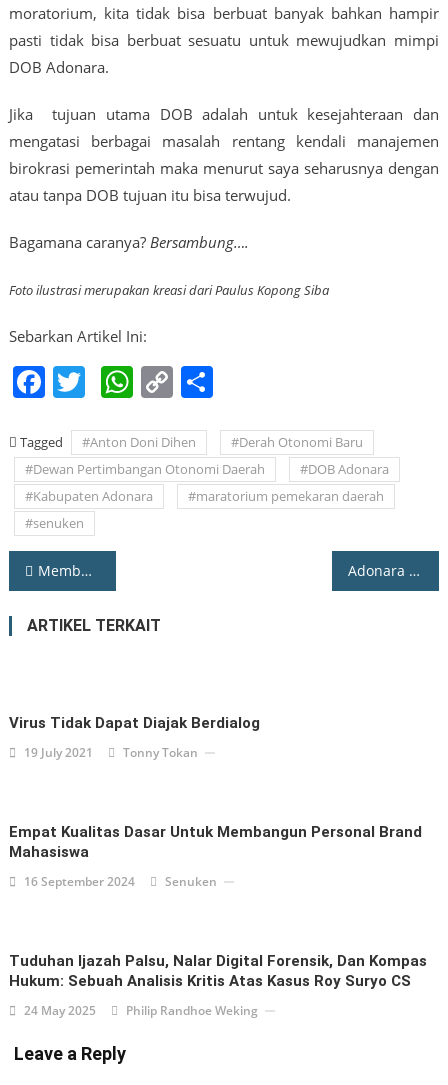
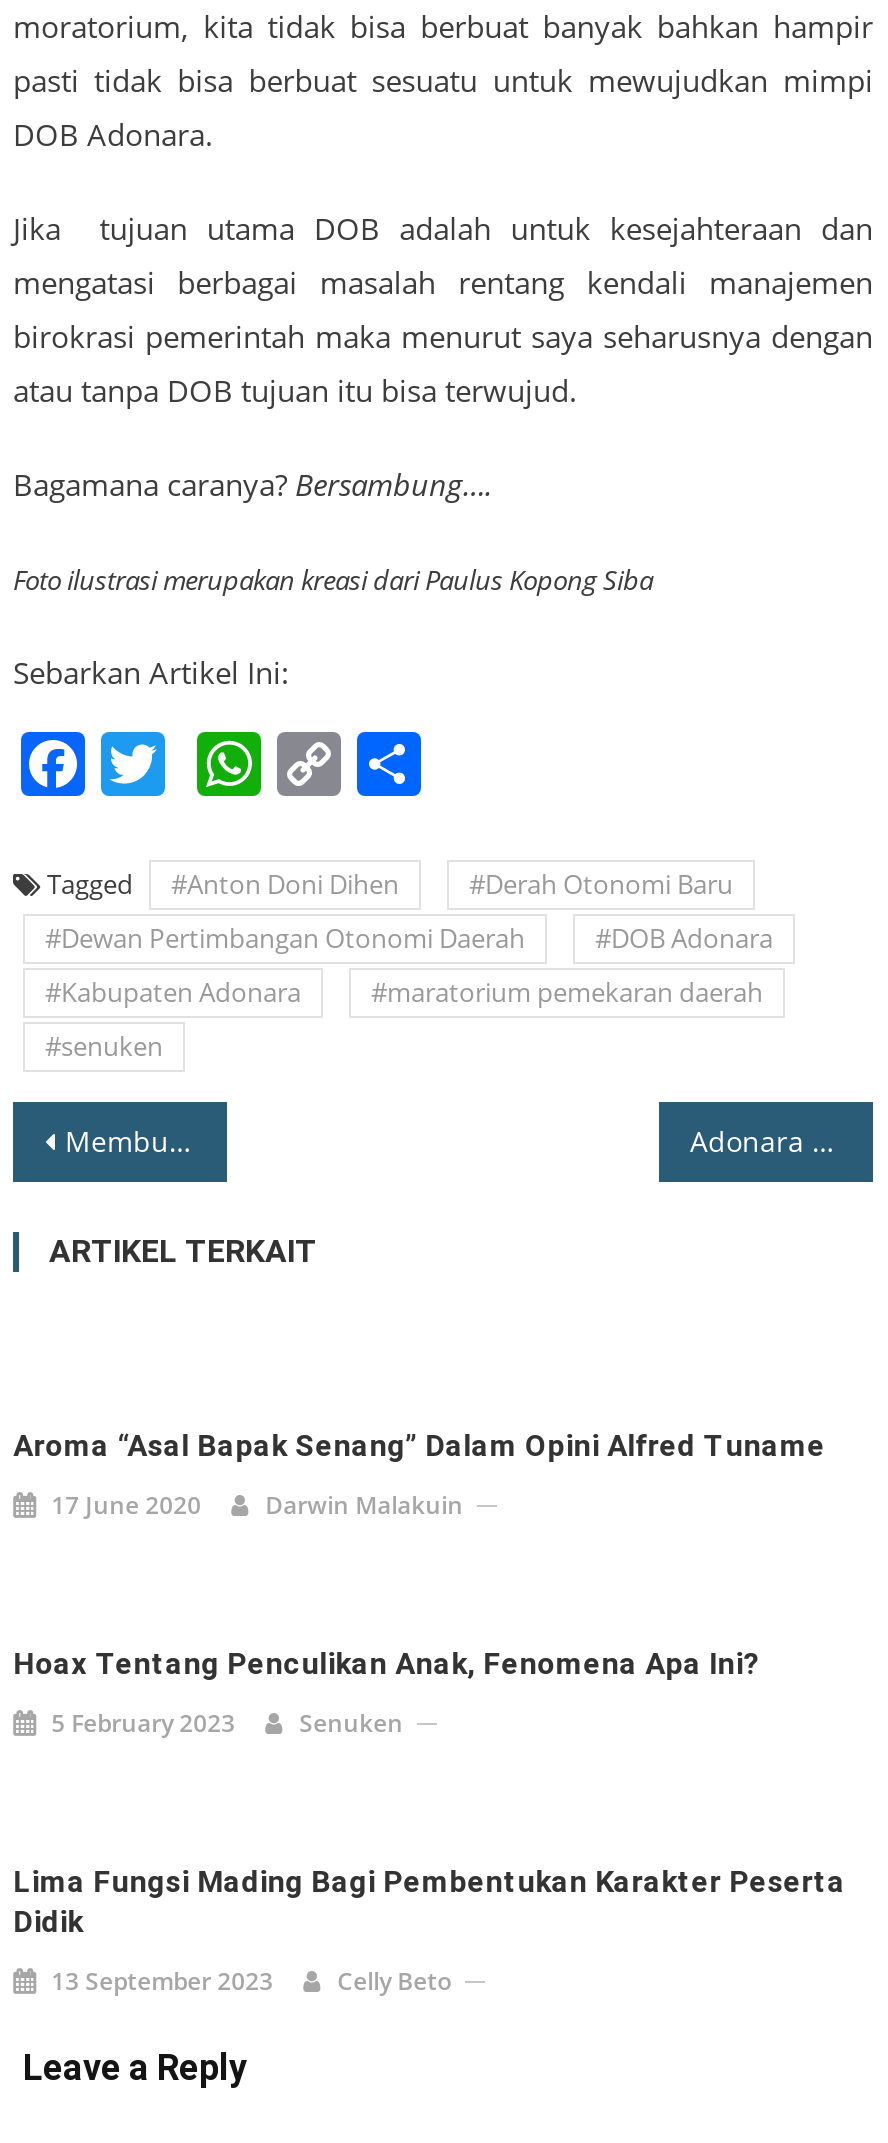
[9,714,260,732] Virus Tidak Dapat Diajak Berdialog -> [13,1429,825,1465] Aroma “Asal Bapak Senang” Dalam Opini Alfred Tuname
[24,744,198,761] 19 July 2021 | Tonny Tokan -> [51,1489,463,1523] 17 June 2020 | Darwin Malakuin
[9,823,422,861] Empat Kualitas Dasar Untuk Membangun Personal Brand | Mahasiswa -> [13,1647,759,1683] Hoax Tentang Penculikan Anak, Fenomena Apa Ini?
[24,873,217,890] 16 September 2024 Senuken -> [51,1707,403,1741] 5 February 2023 Senuken
[9,952,427,990] Tuduhan Ijazah Palsu, Nalar Digital Forensik, Dan Kompas | Hukum: Sebuah Analisis Kritis Atas Kasus Roy Suryo CS -> [13,1865,845,1941] Lima Fungsi Mading Bagi Pembentukan Karakter Peserta | Didik
[24,1002,258,1019] 24 May 2025 | Philip Randhoe Weking -> [51,1965,451,1999] 13 September 2023 | Celly Beto

